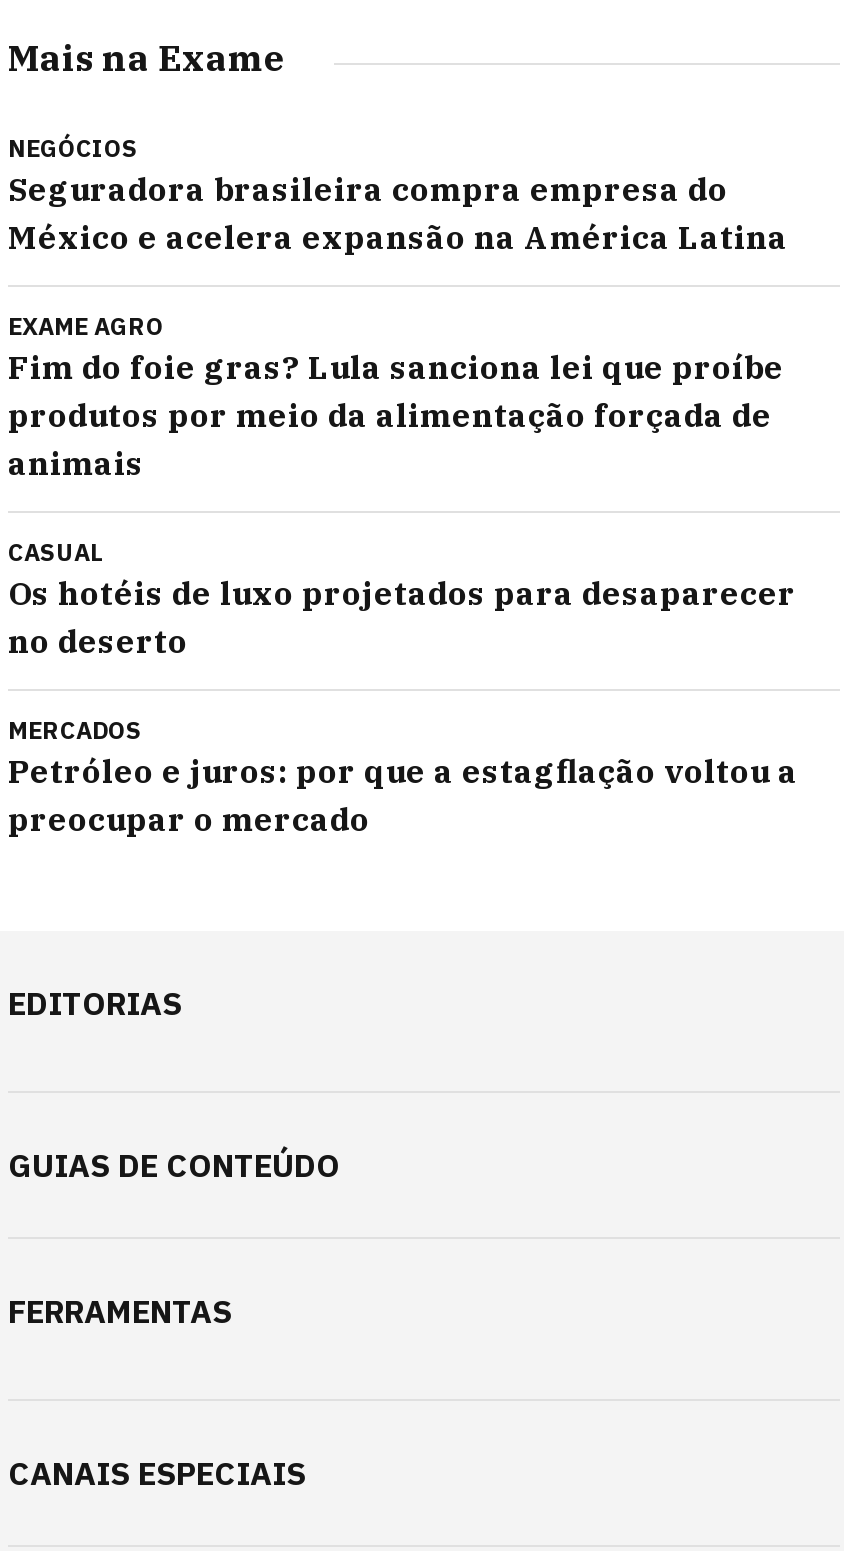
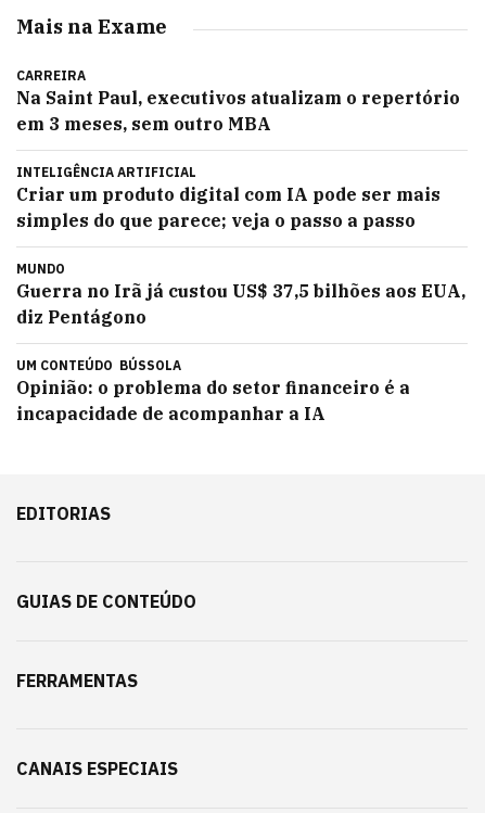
[8,133,788,257] NEGÓCIOS | Seguradora brasileira compra empresa do | México e acelera expansão na América Latina -> [16,67,460,135] CARREIRA | Na Saint Paul, executivos atualizam o repertório | em 3 meses, sem outro MBA
[8,311,784,483] EXAME AGRO | Fim do foie gras? Lula sanciona lei que proíbe | produtos por meio da alimentação forçada de | animais -> [16,164,441,231] INTELIGÊNCIA ARTIFICIAL | Criar um produto digital com IA pode ser mais | simples do que parece; veja o passo a passo
[8,537,796,661] CASUAL | Os hotéis de luxo projetados para desaparecer | no deserto -> [16,261,465,328] MUNDO | Guerra no Irã já custou US$ 37,5 bilhões aos EUA, | diz Pentágono
[8,715,798,839] MERCADOS | Petróleo e juros: por que a estagflação voltou a | preocupar o mercado -> [16,357,410,424] UM CONTEÚDO BÚSSOLA | Opinião: o problema do setor financeiro é a | incapacidade de acompanhar a IA

